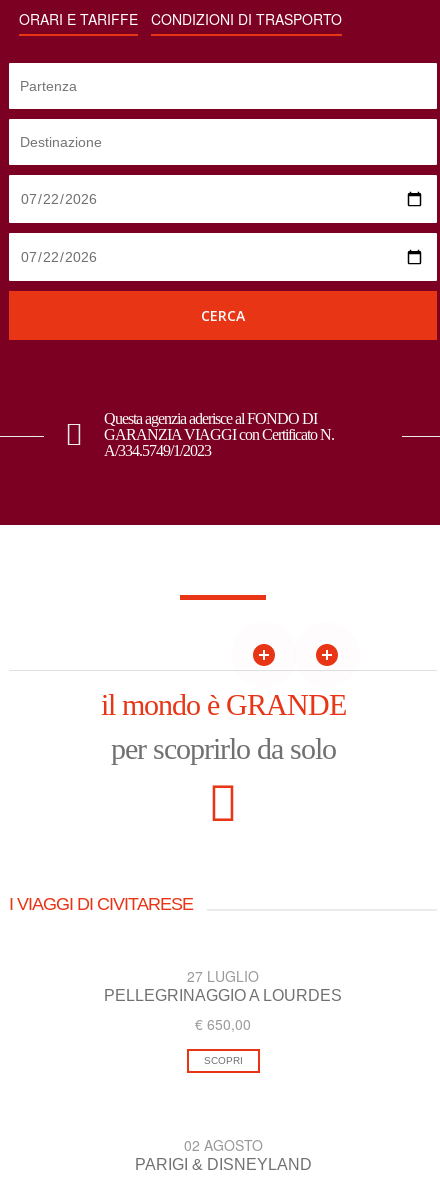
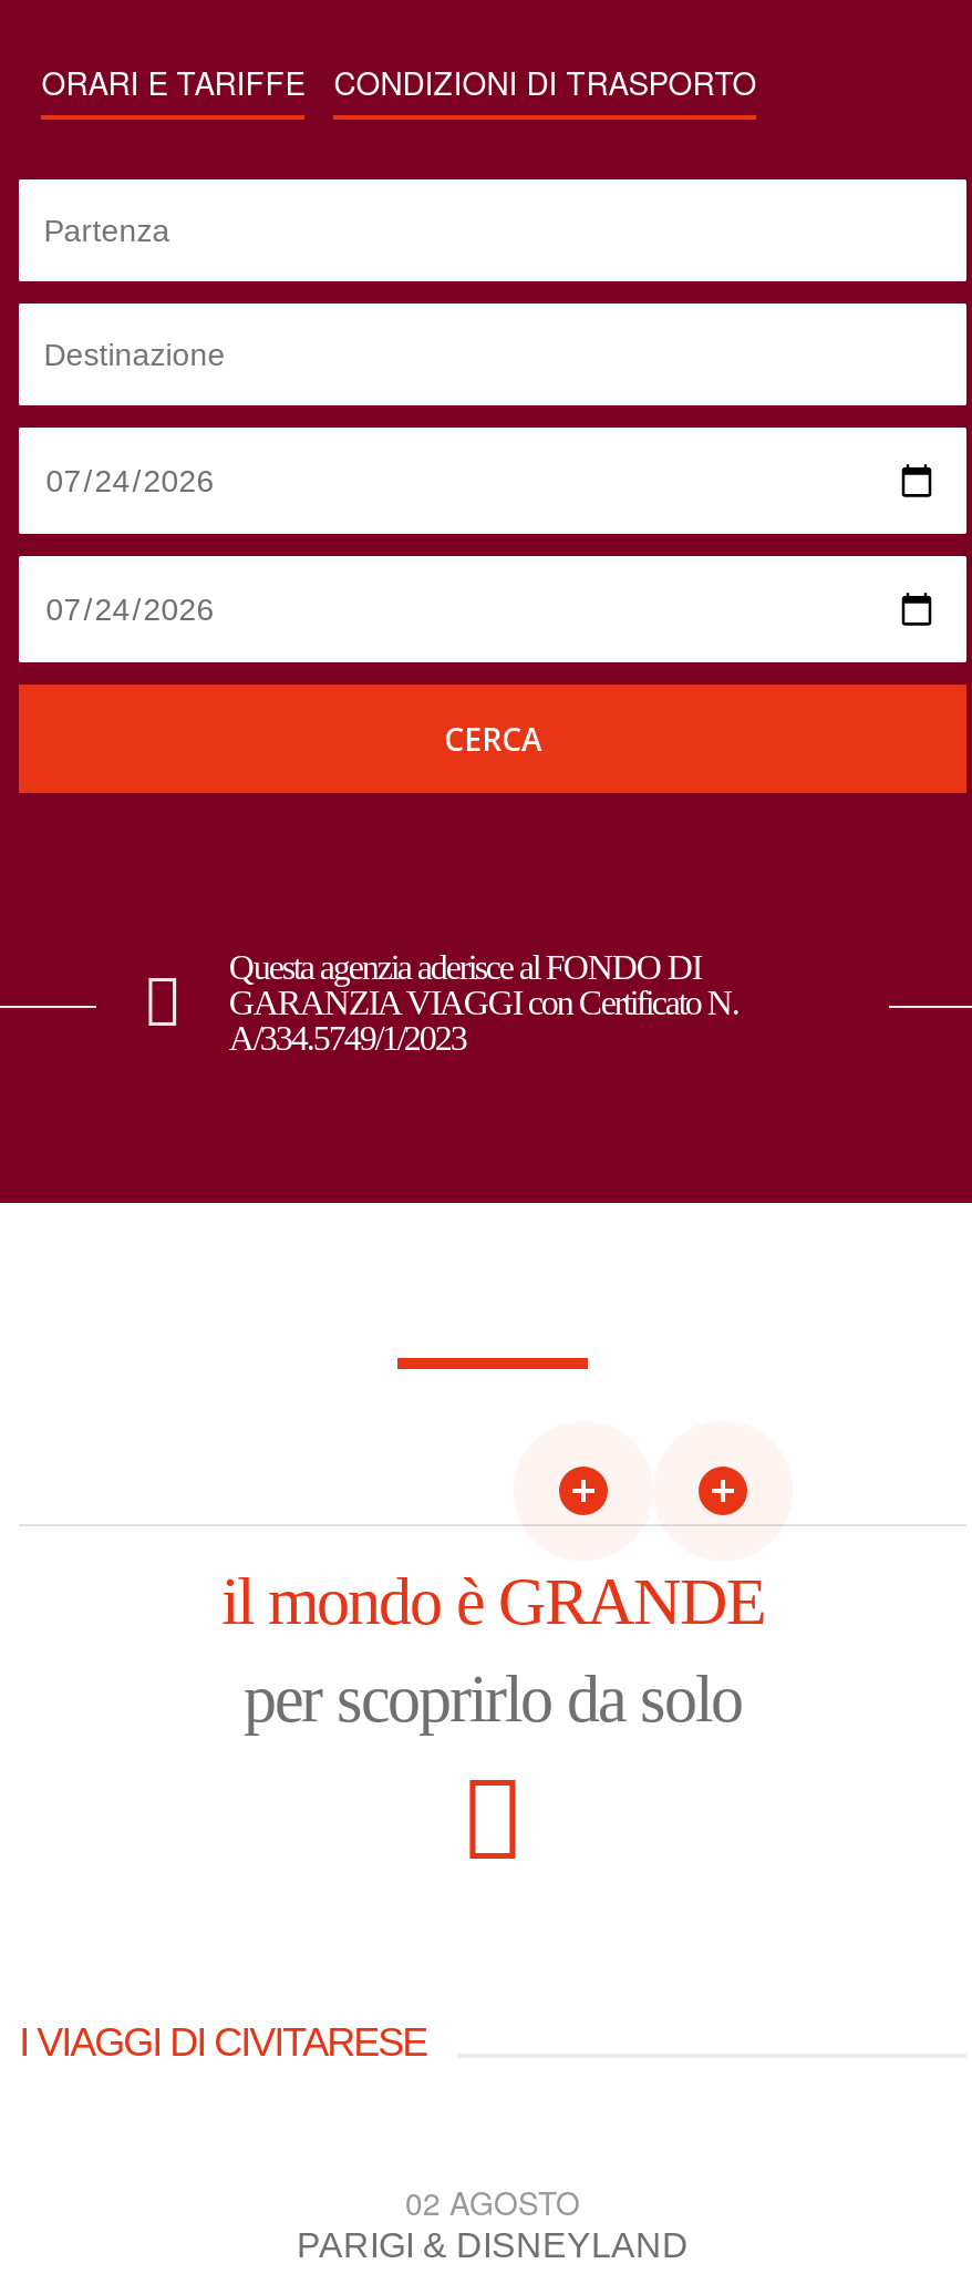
[104,966,342,1066] 27 LUGLIO | PELLEGRINAGGIO A LOURDES | € 650,00 | SCOPRI -> none

